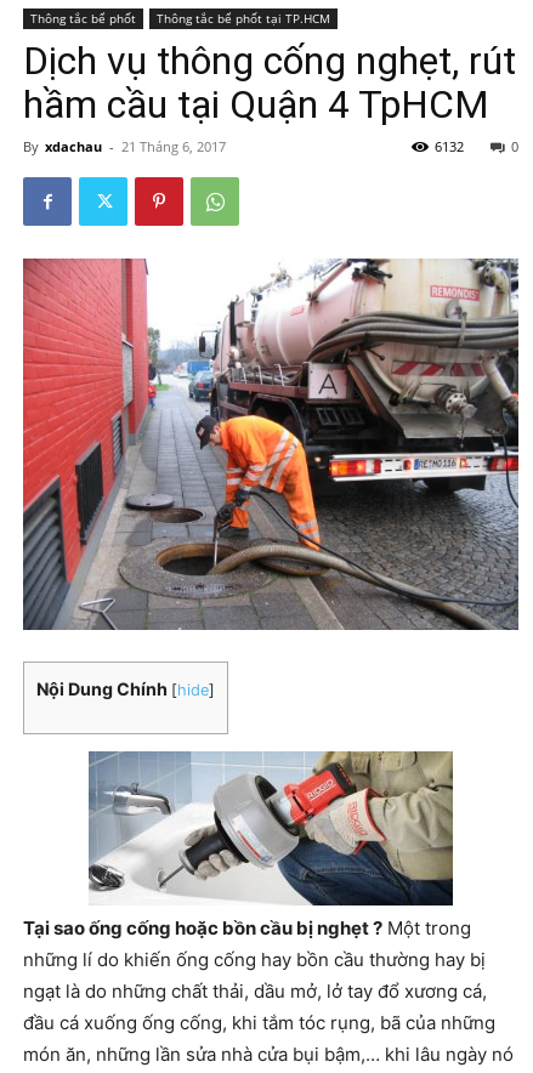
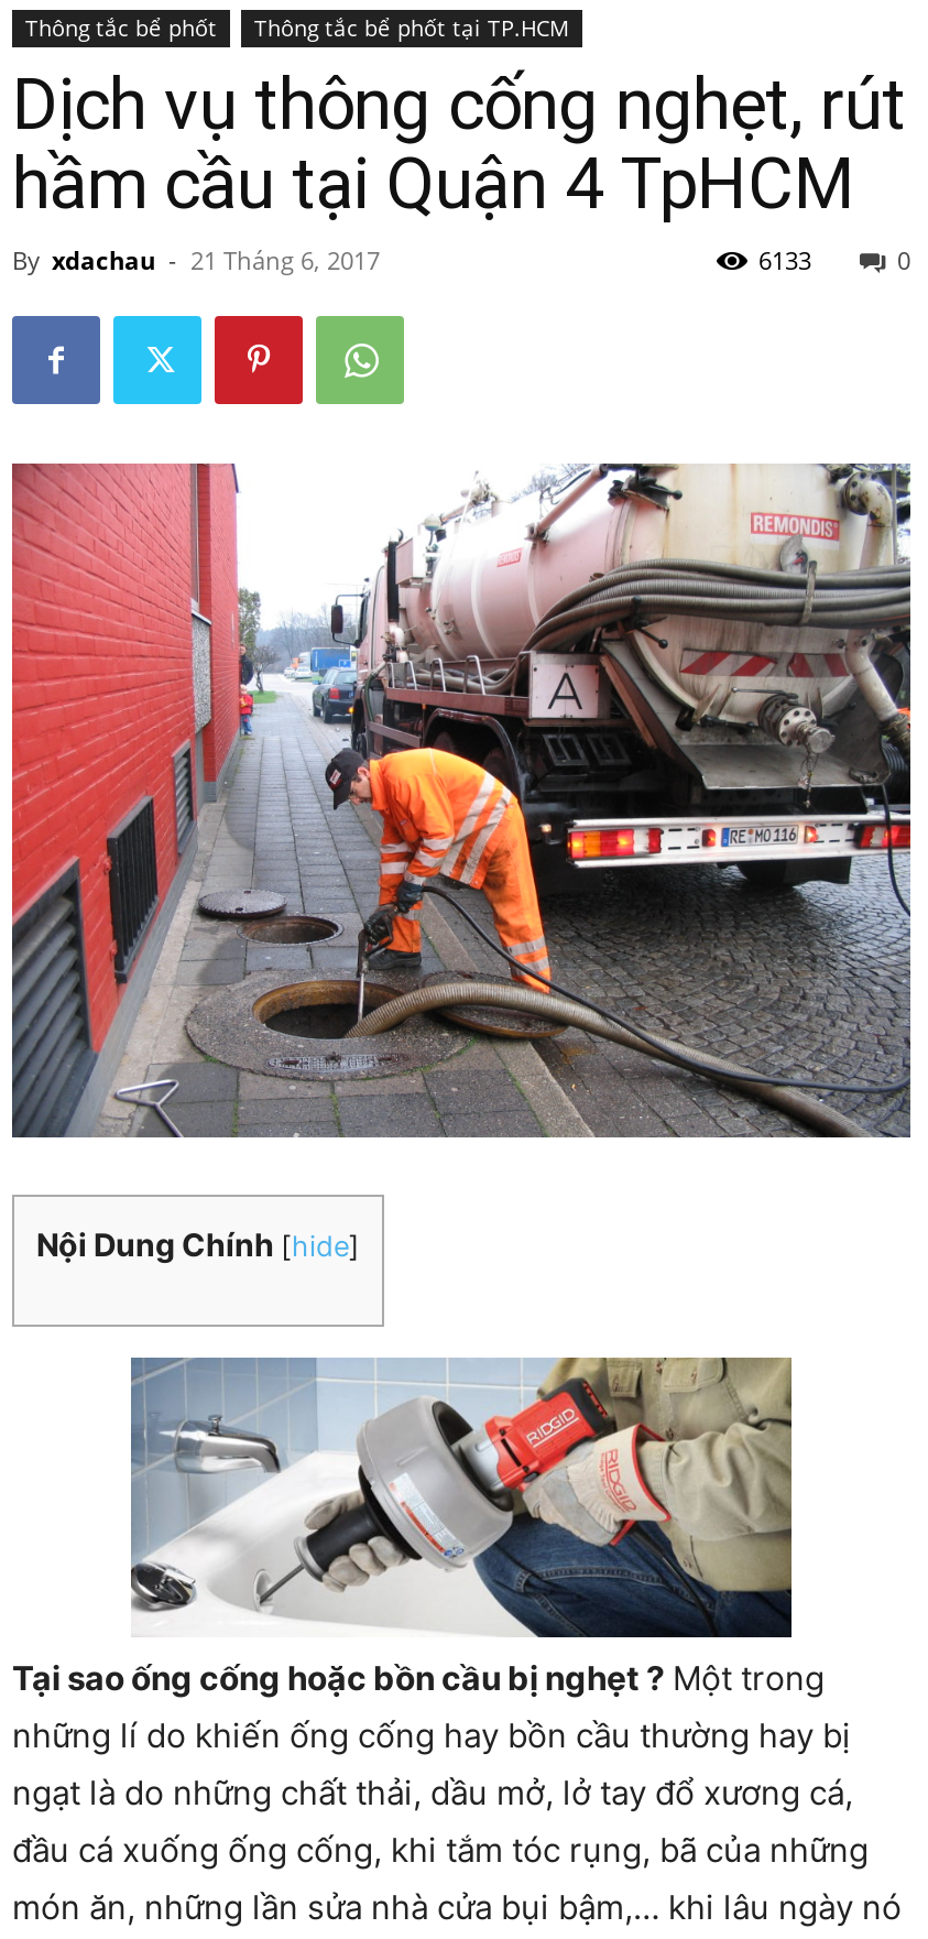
[435,137,464,155] 6132 -> [758,243,811,276] 6133

